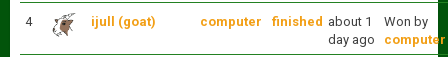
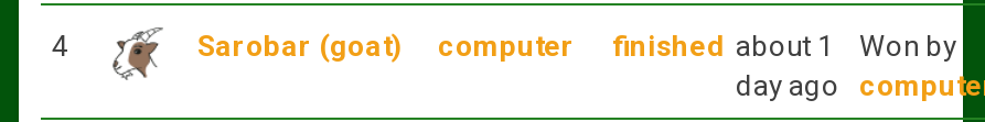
[91,14,156,29] ijull (goat) -> [197,30,403,63] Sarobar (goat)

